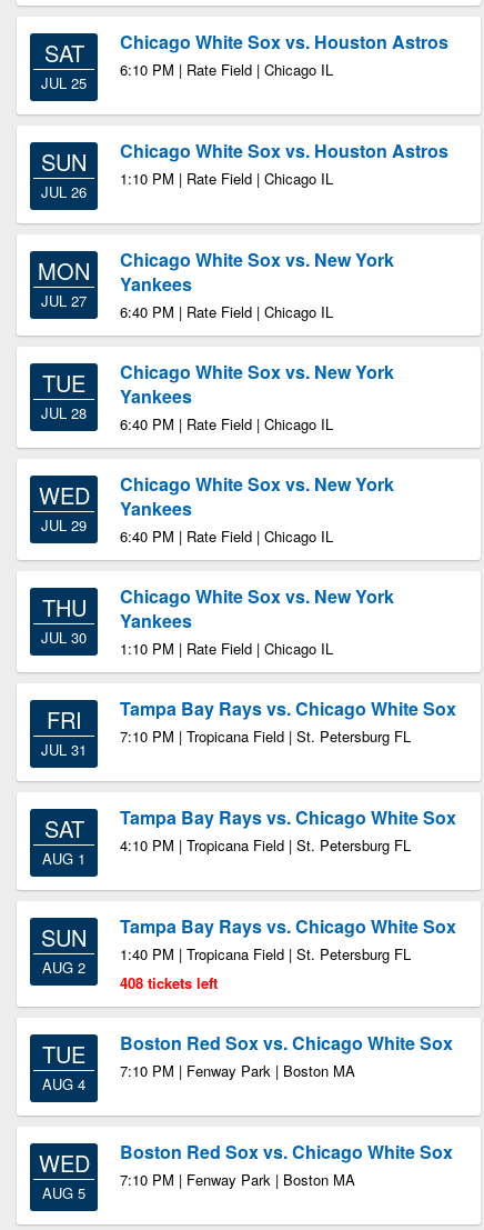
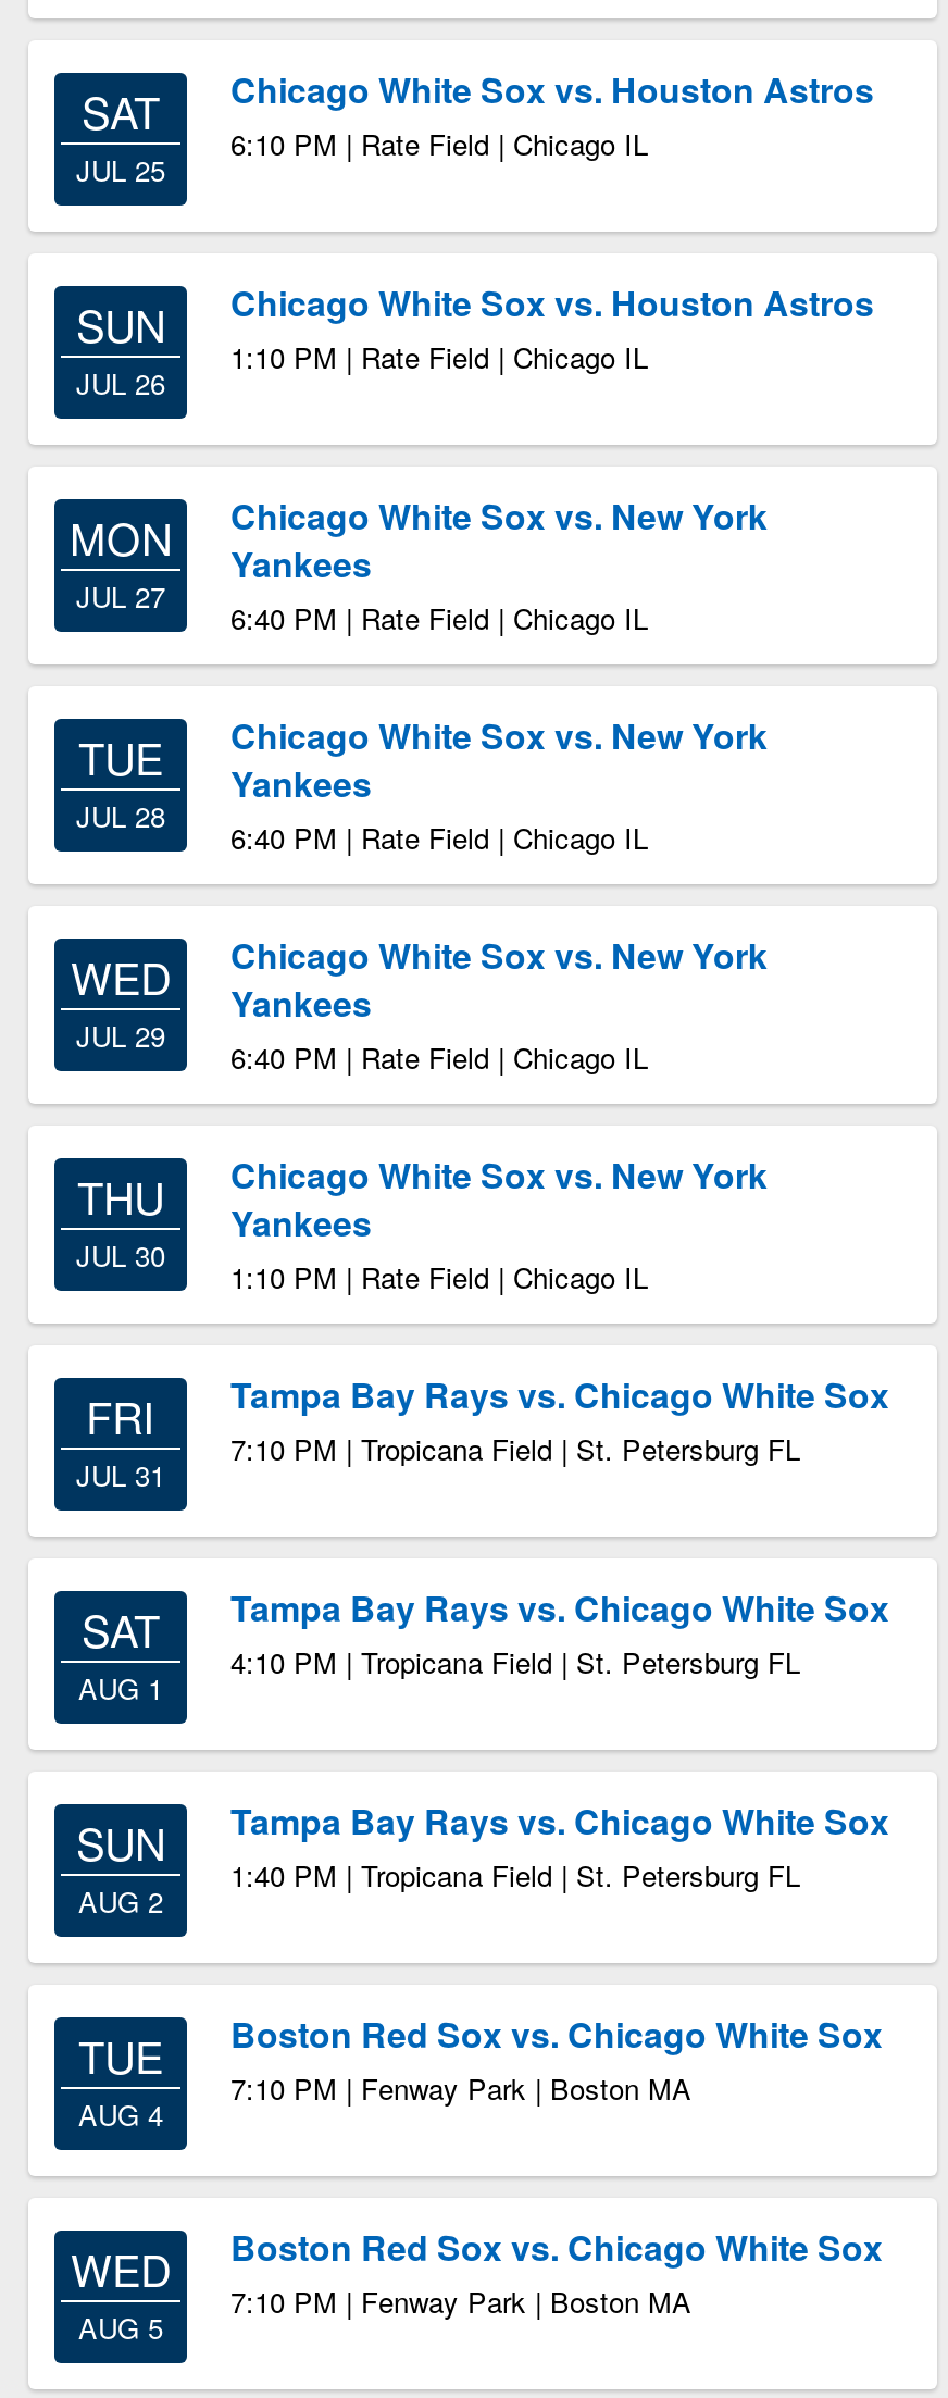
[120,972,218,993] 408 tickets left -> none

